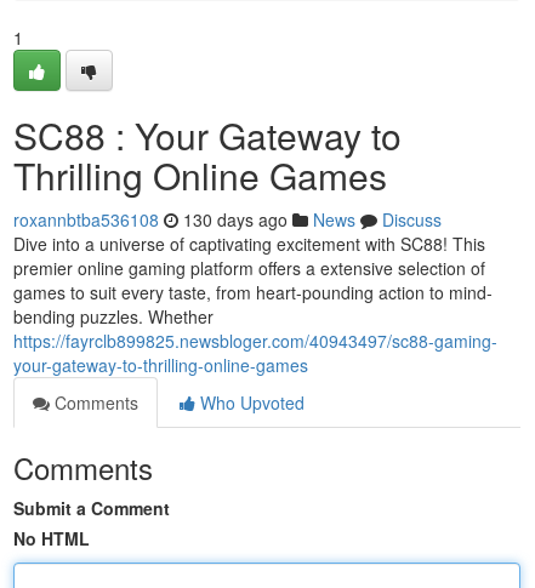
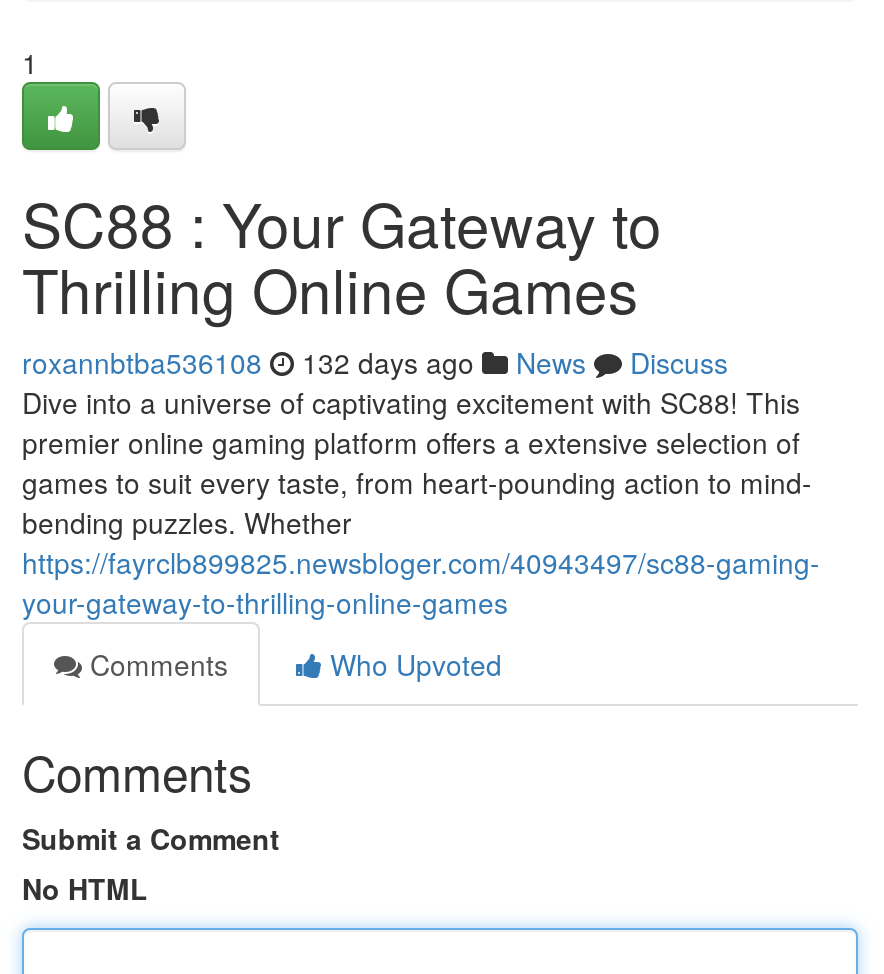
[13,207,442,232] roxannbtba536108 130 days ago News Discuss -> [22,342,728,382] roxannbtba536108 132 days ago News Discuss

